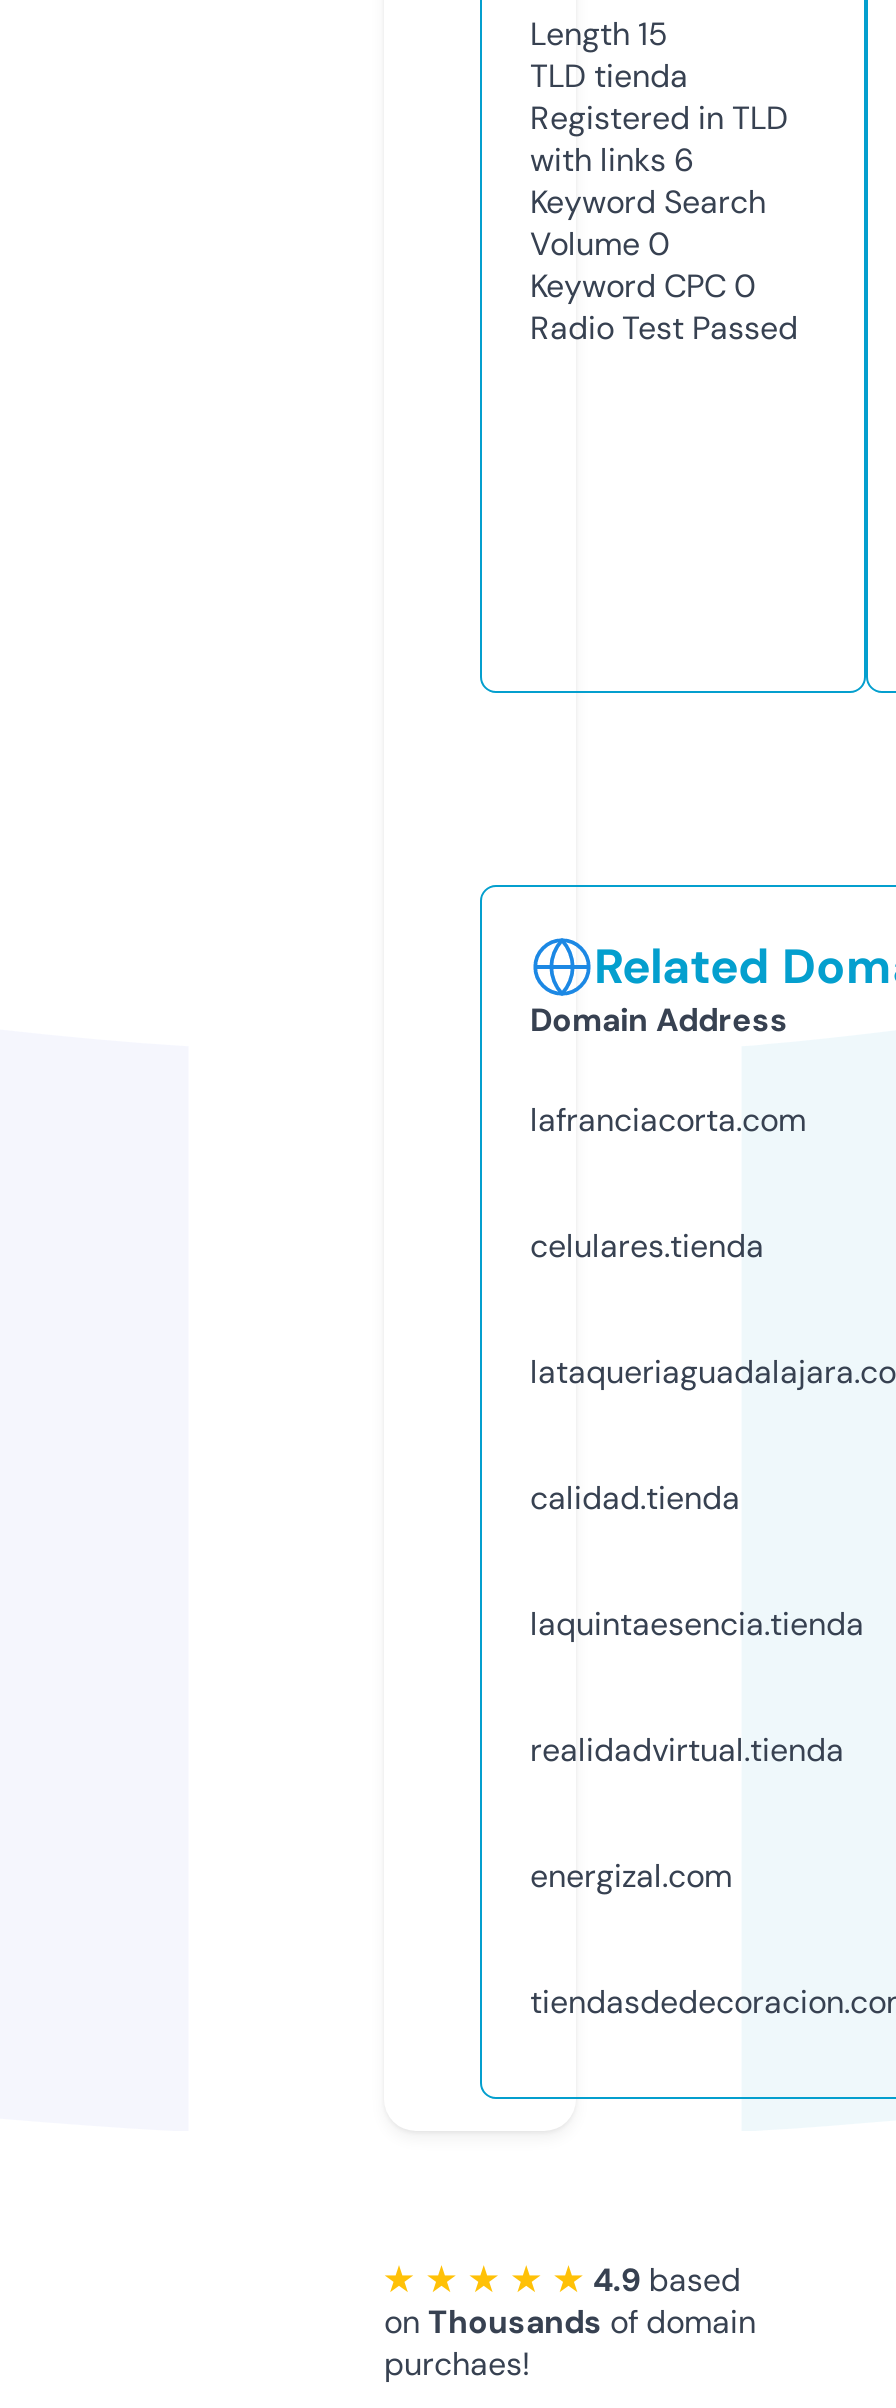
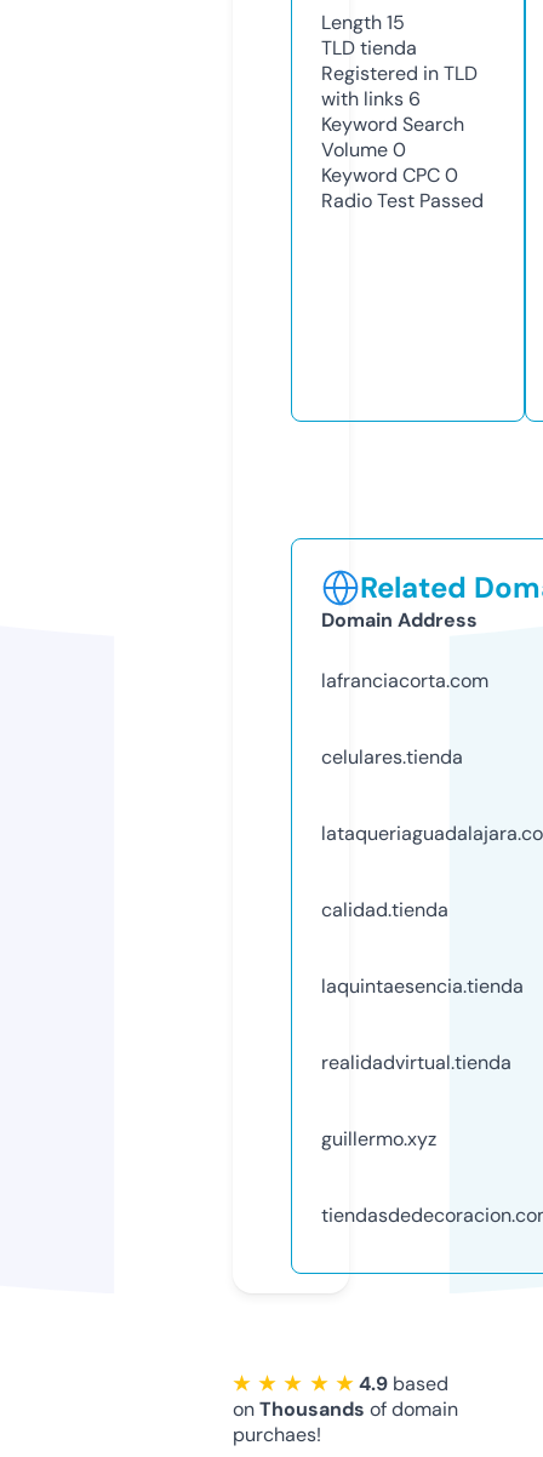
[530,1855,732,1897] energizal.com -> [321,1126,436,1151] guillermo.xyz

